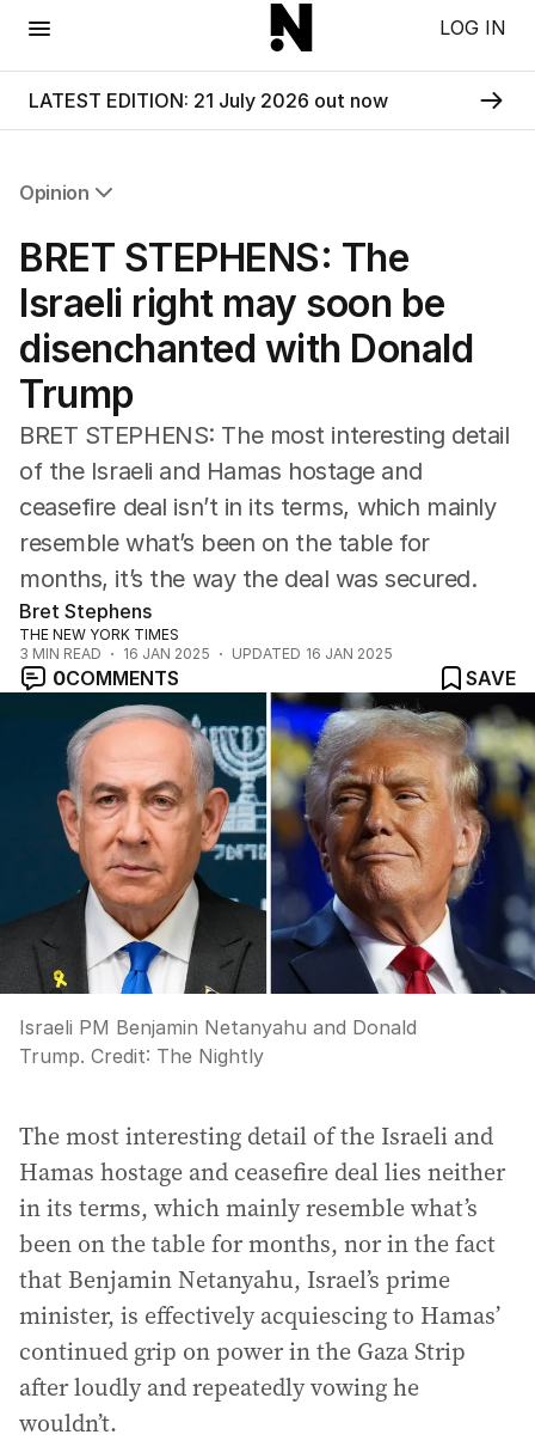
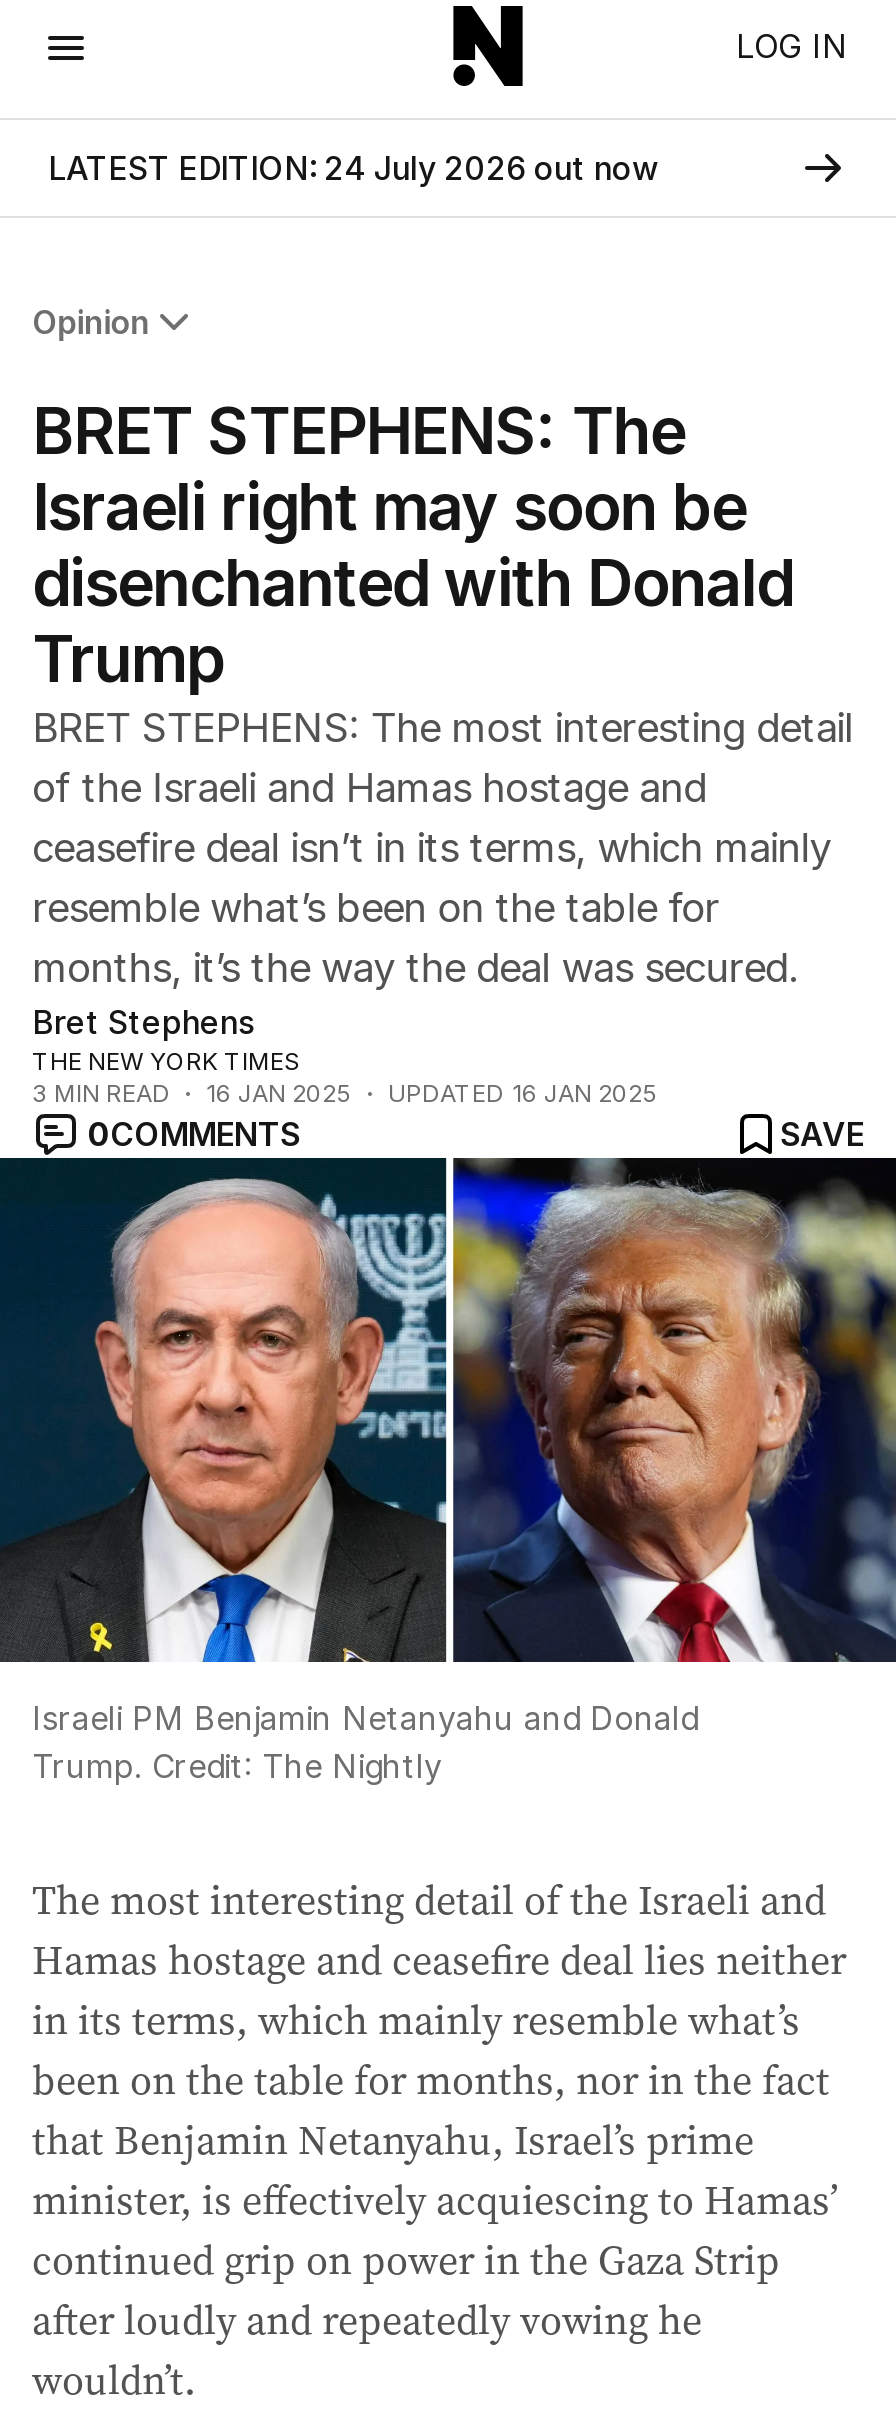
[29,88,388,112] LATEST EDITION: 21 July 2026 out now -> [48,148,658,188] LATEST EDITION: 24 July 2026 out now

